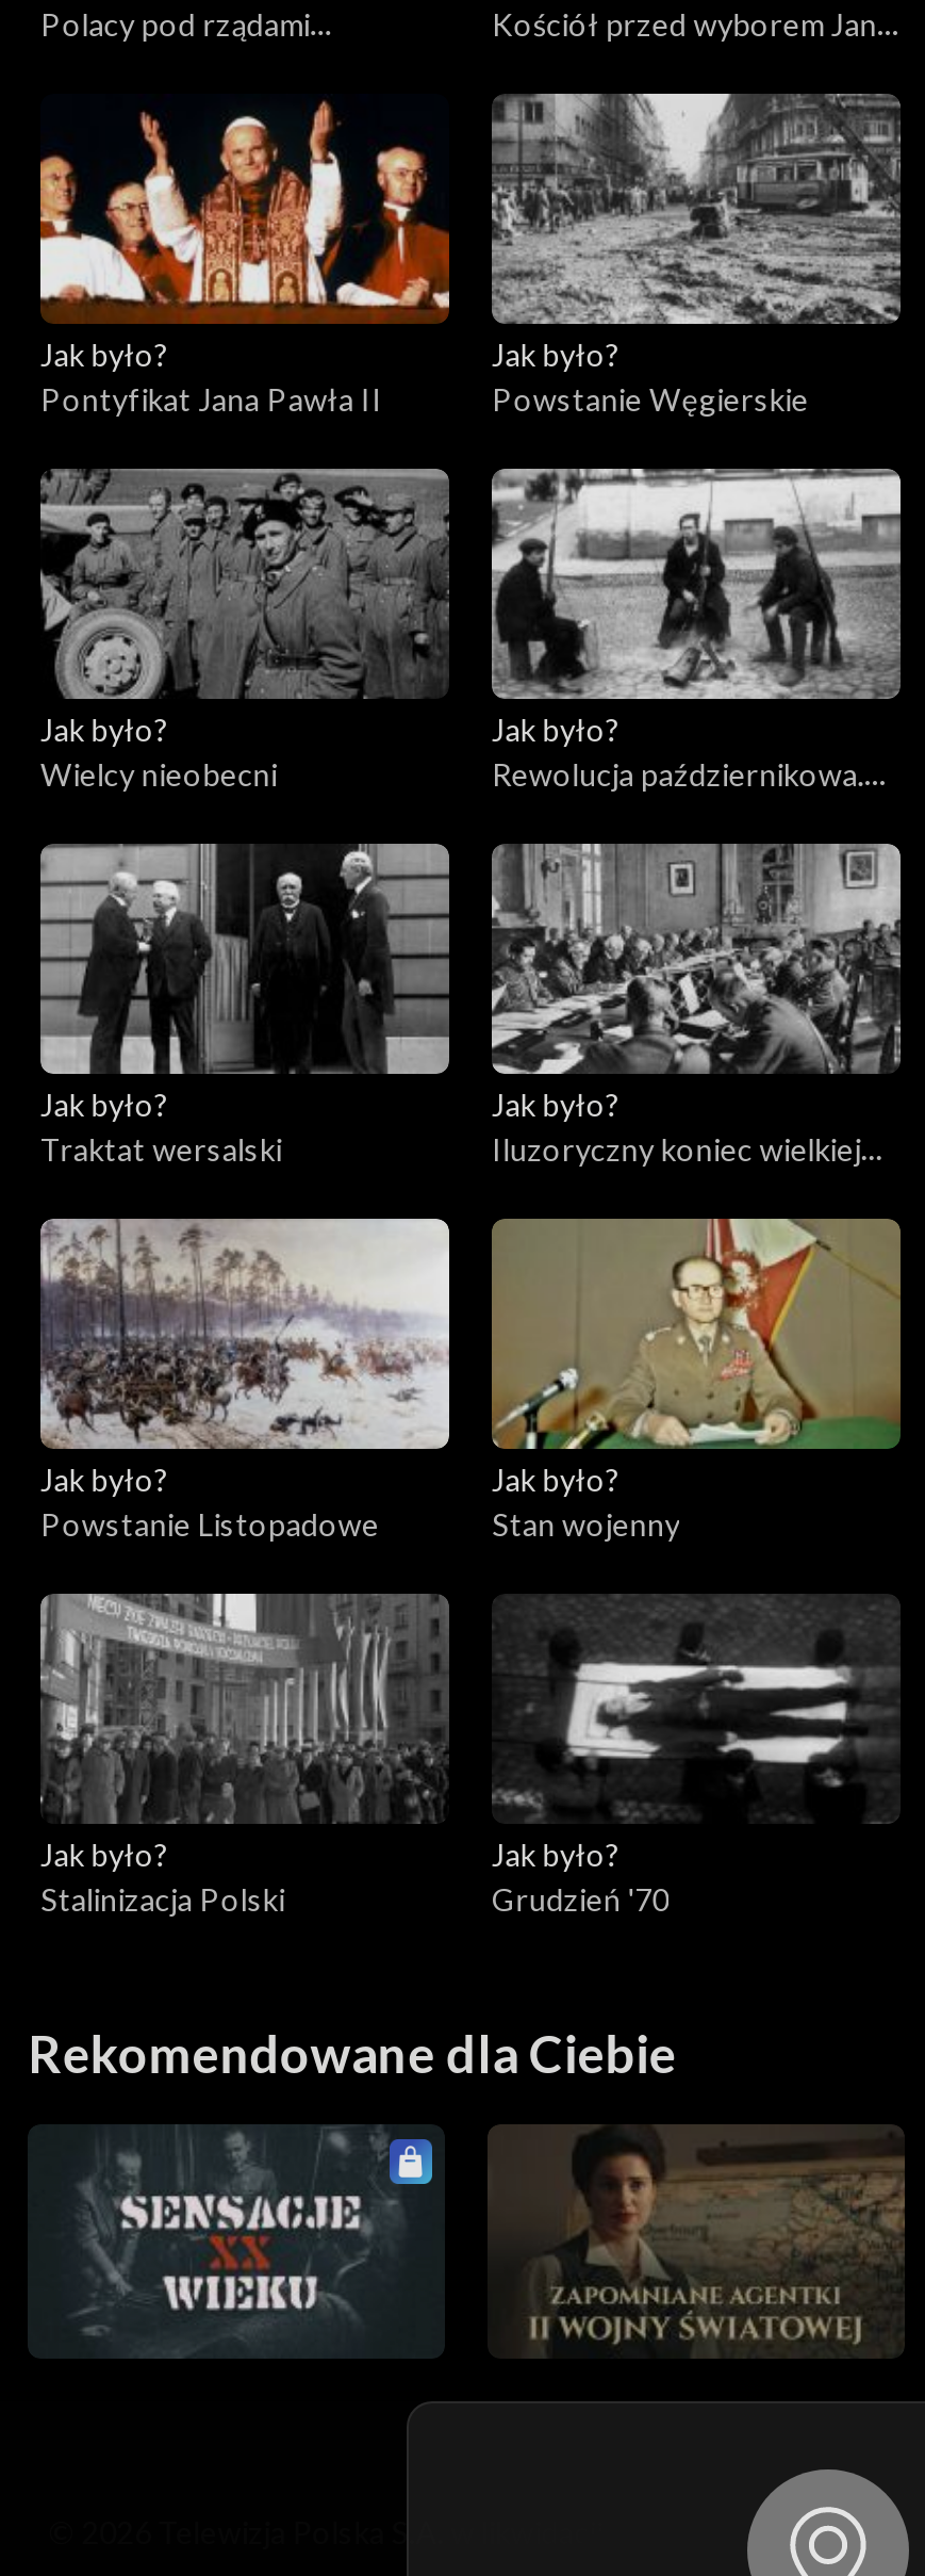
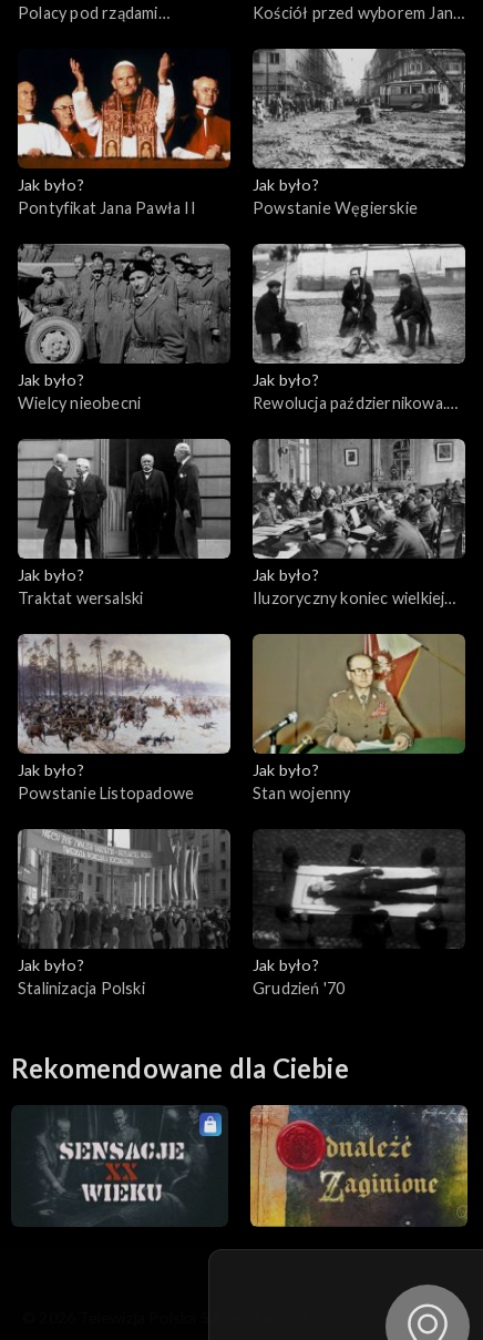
[488,2126,905,2357] [image] -> [249,1105,469,1227] [image]

